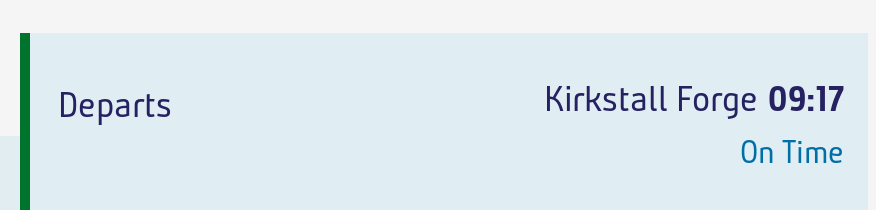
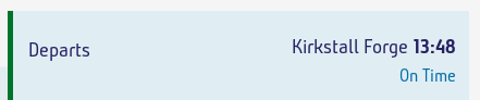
[544,77,844,121] Kirkstall Forge 09:17 -> [292,35,456,59] Kirkstall Forge 13:48

